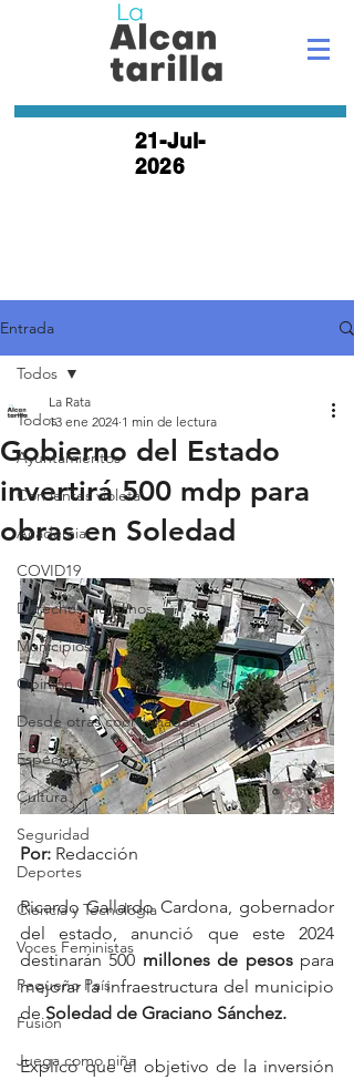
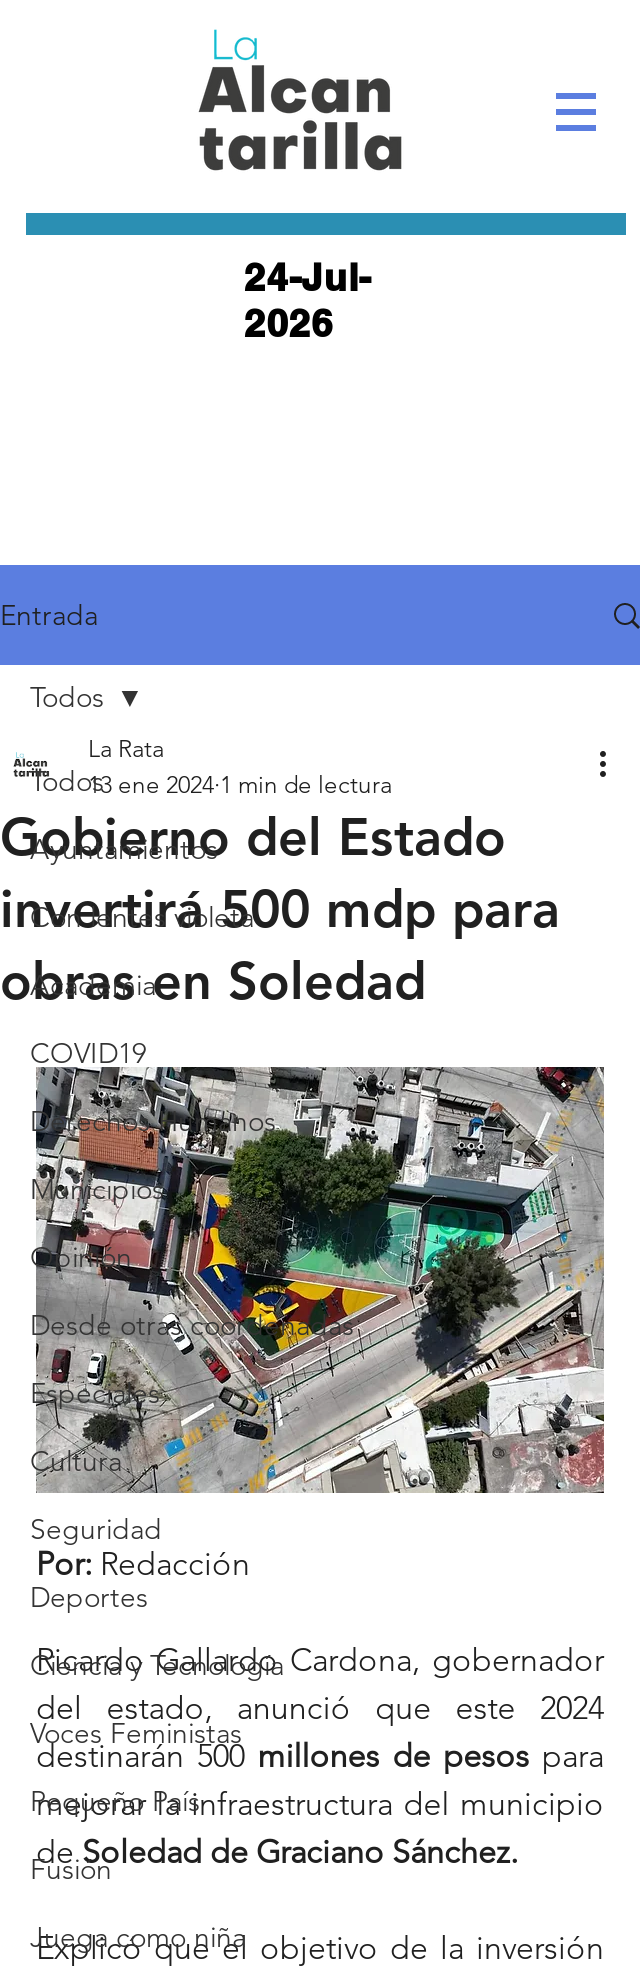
[135,128,205,153] 21-Jul- -> [244,255,371,299] 24-Jul-

